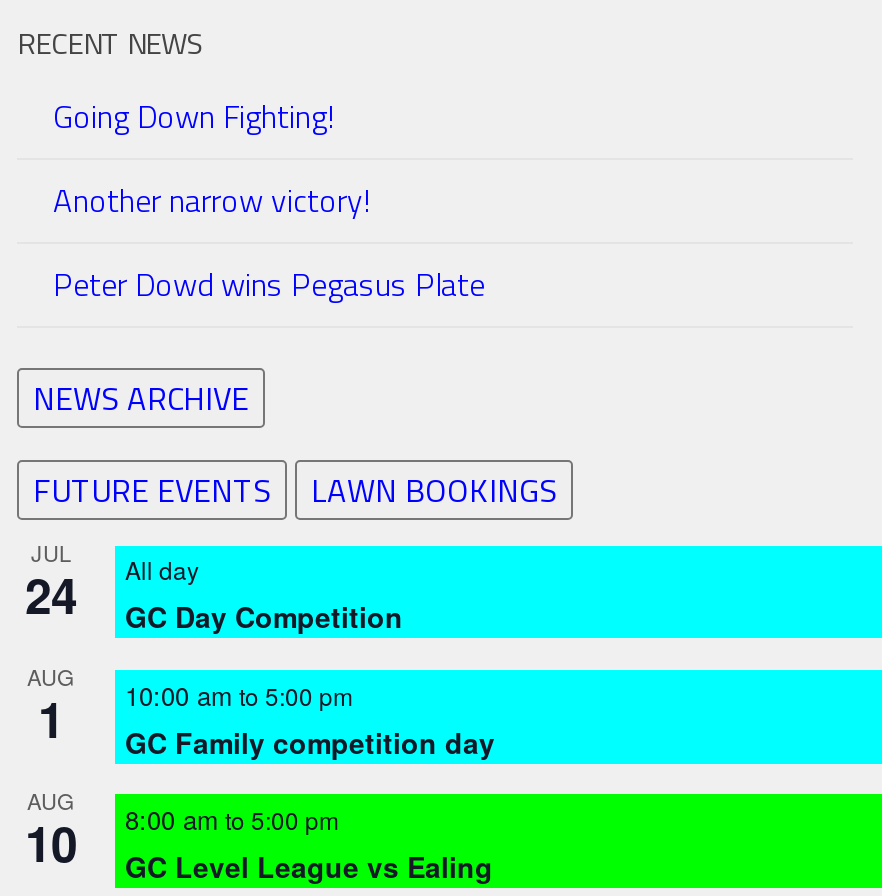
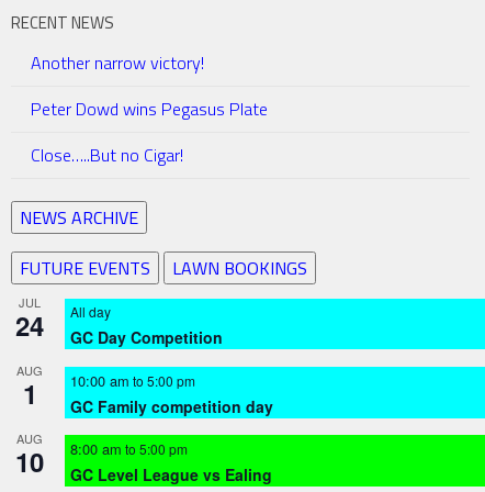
[53,91,333,139] Going Down Fighting! -> none
moved [53,175,485,307] -> [31,49,268,122]: Another narrow victory! | Peter Dowd wins Pegasus Plate
none -> [31,141,183,168] Close…..But no Cigar!

